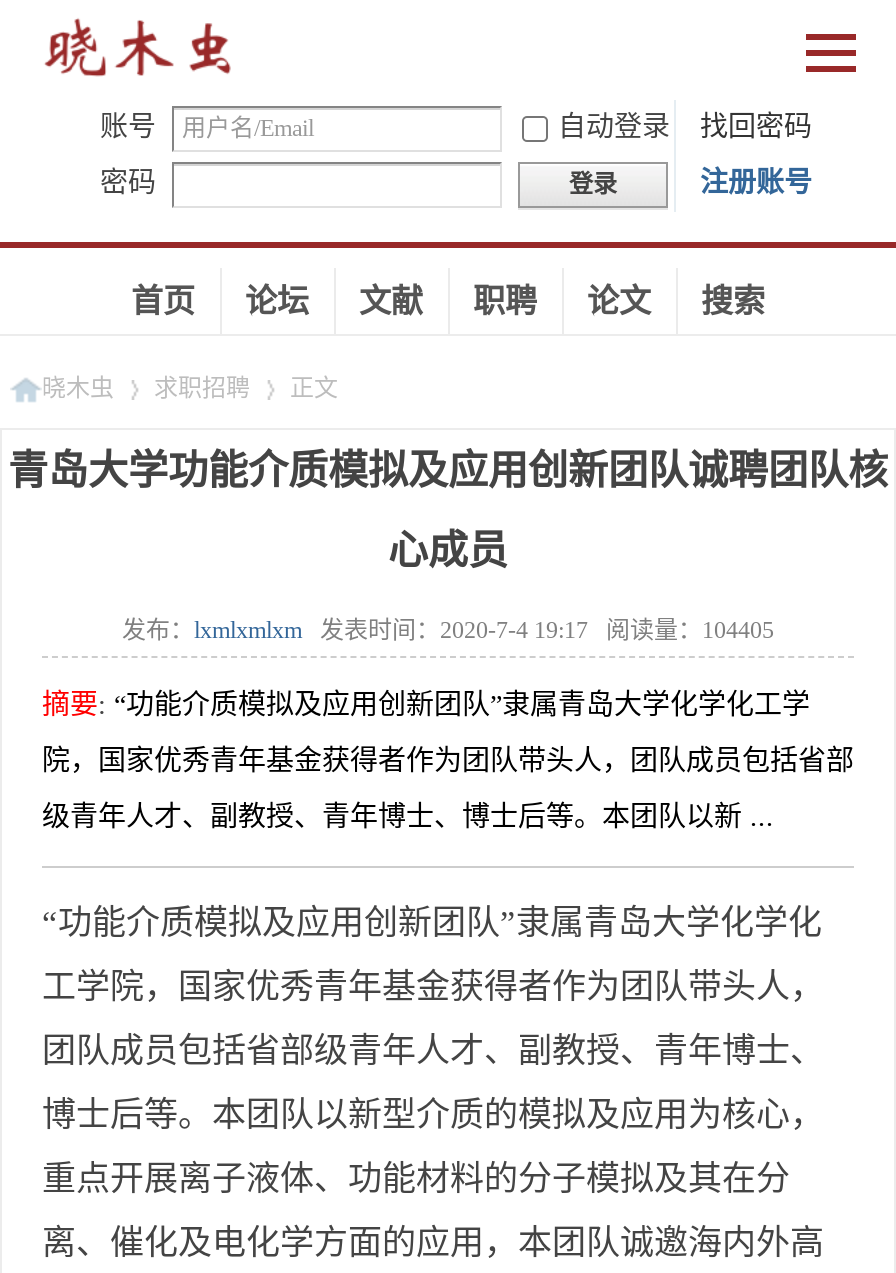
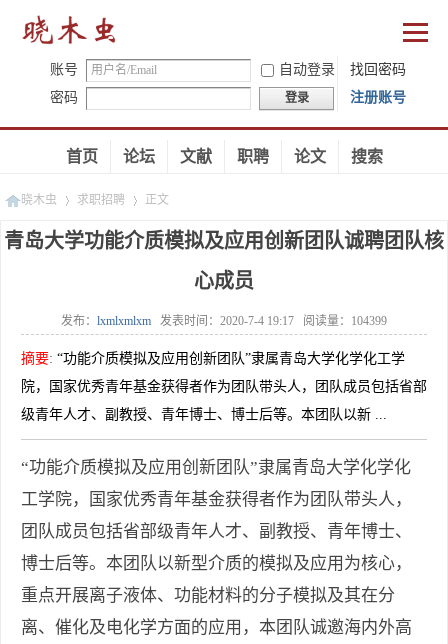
[122,616,774,644] 发布：lxmlxmlxm 发表时间：2020-7-4 19:17 阅读量：104405 -> [61,314,387,328] 发布：lxmlxmlxm 发表时间：2020-7-4 19:17 阅读量：104399

